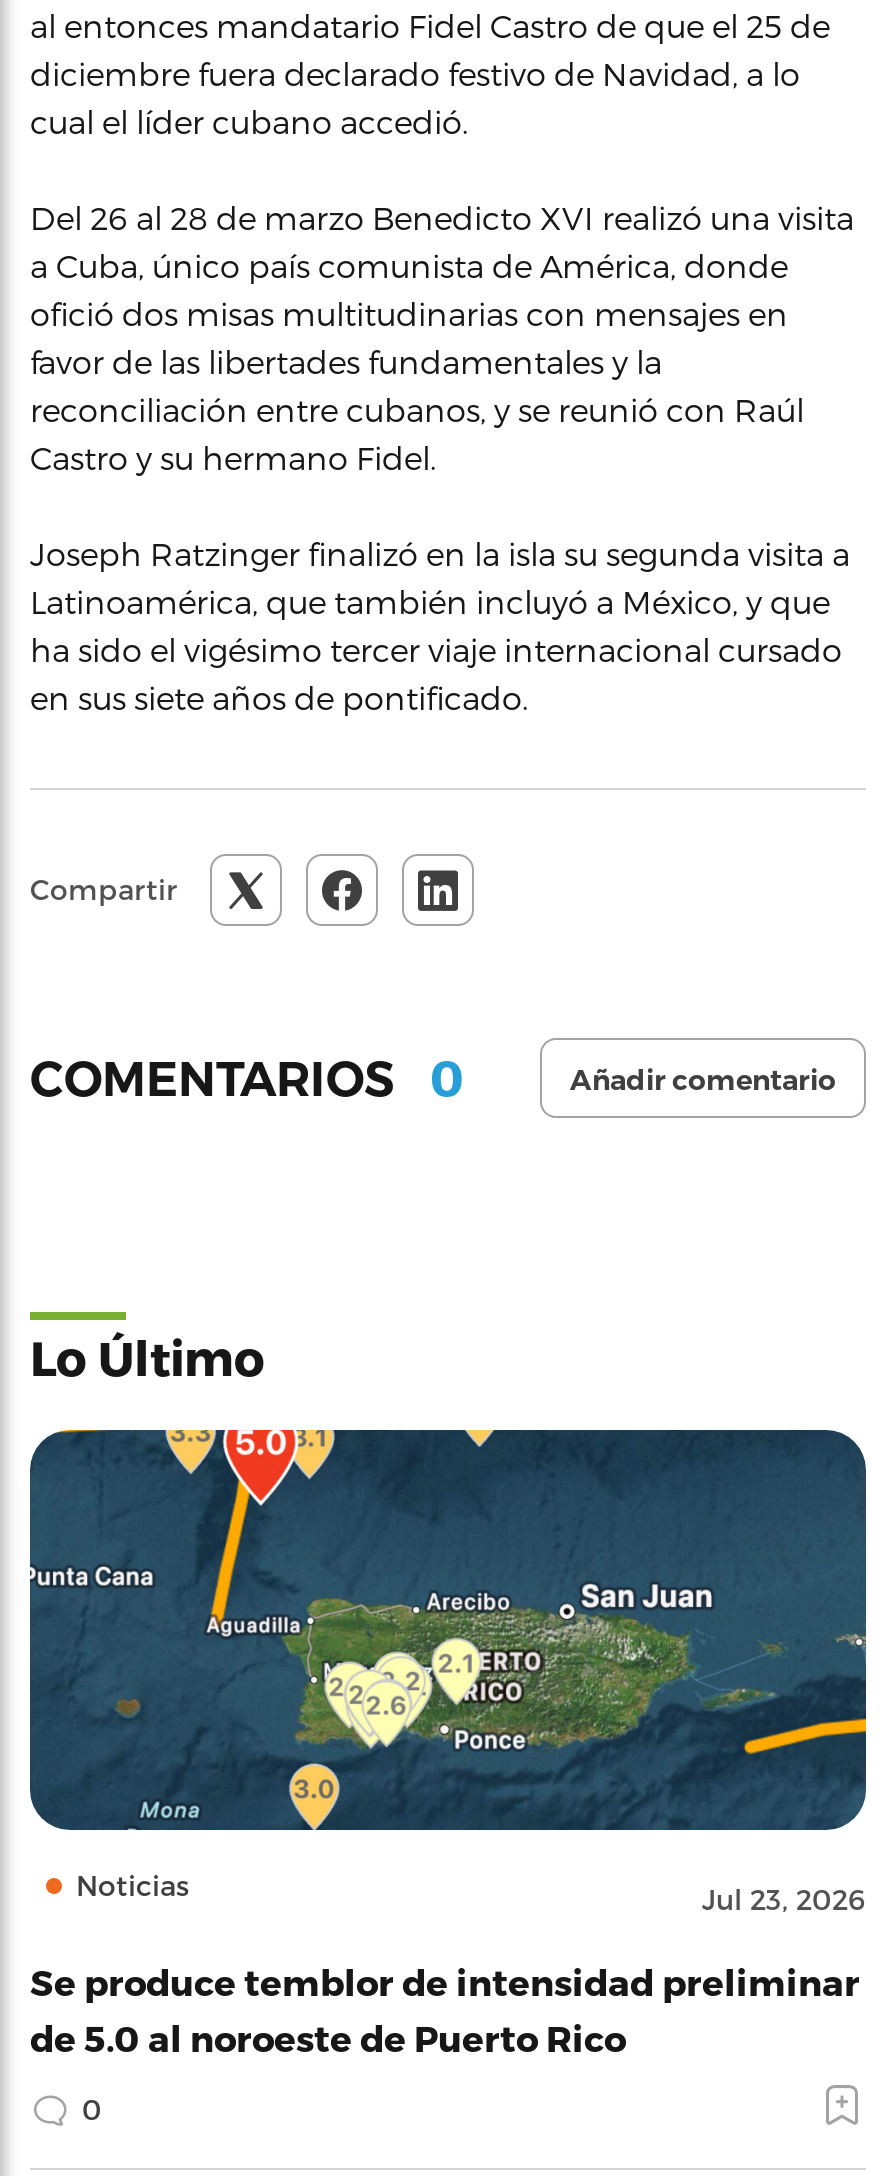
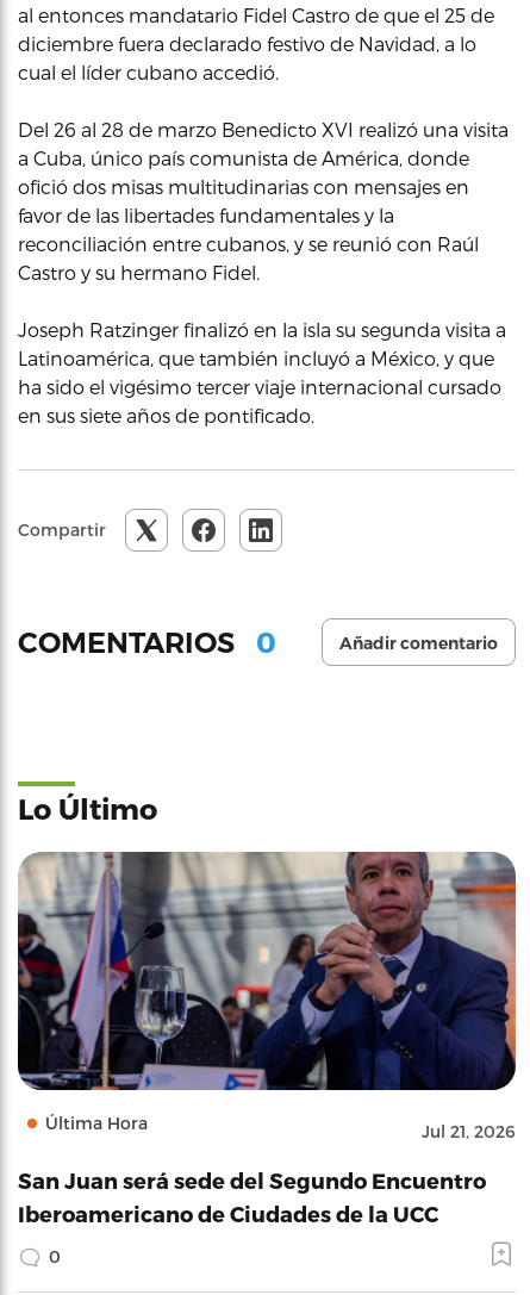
[28,1428,868,1916] [image] | Noticias | Jul 23, 2026 -> [18,851,517,1141] [image] | Última Hora | Jul 21, 2026
[30,1960,860,2058] Se produce temblor de intensidad preliminar | de 5.0 al noroeste de Puerto Rico -> [18,1168,486,1226] San Juan será sede del Segundo Encuentro | Iberoamericano de Ciudades de la UCC

